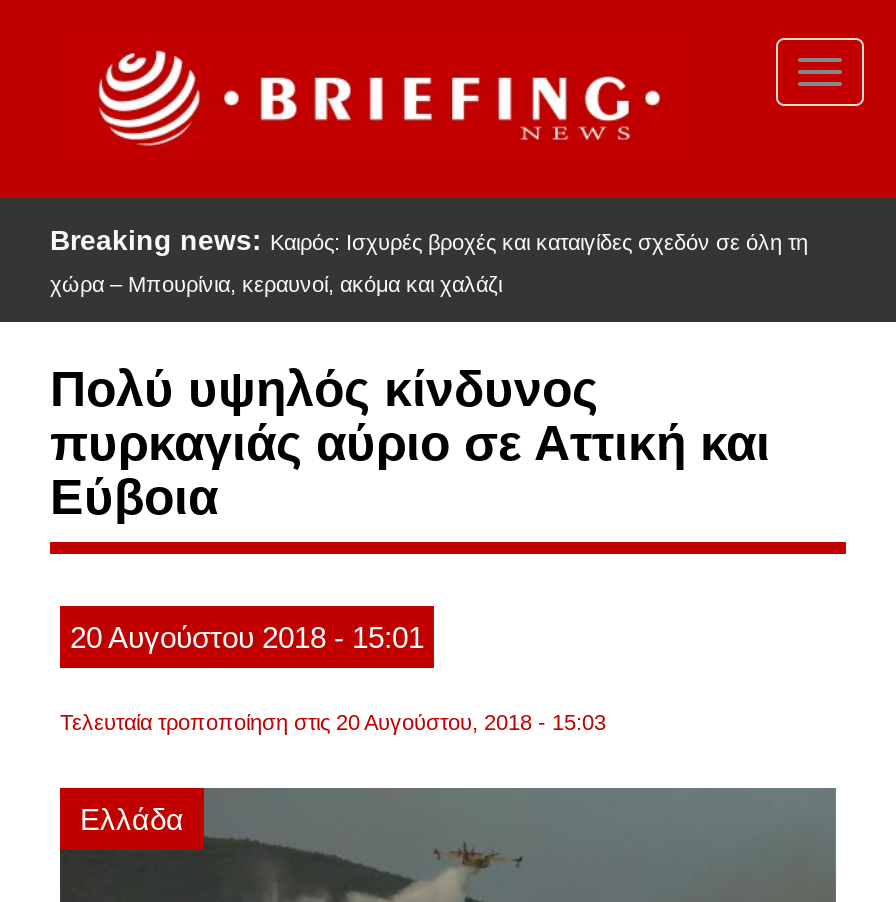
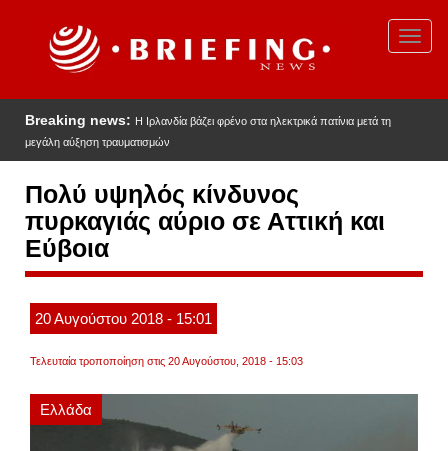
[50,224,808,256] Breaking news: Καιρός: Ισχυρές βροχές και καταιγίδες σχεδόν σε όλη τη -> [25,112,391,128] Breaking news: Η Ιρλανδία βάζει φρένο στα ηλεκτρικά πατίνια μετά τη
[50,272,502,296] χώρα – Μπουρίνια, κεραυνοί, ακόμα και χαλάζι -> [25,136,170,148] μεγάλη αύξηση τραυματισμών

